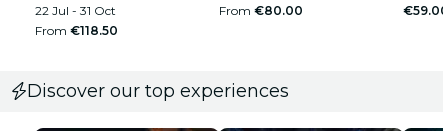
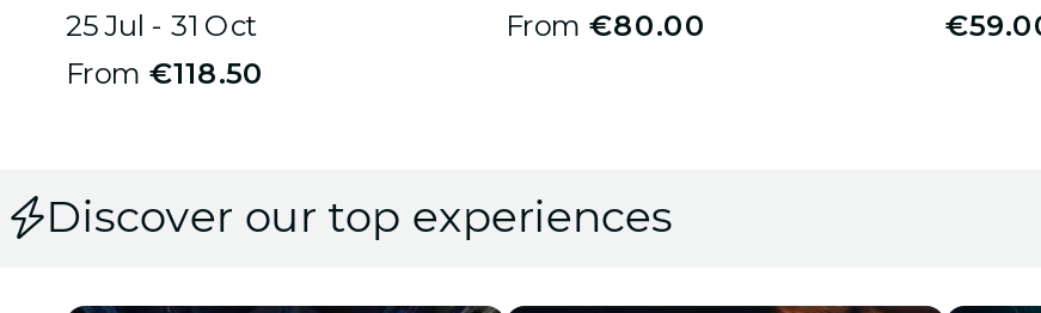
[35,3,116,18] 22 Jul - 31 Oct -> [66,6,257,42] 25 Jul - 31 Oct

